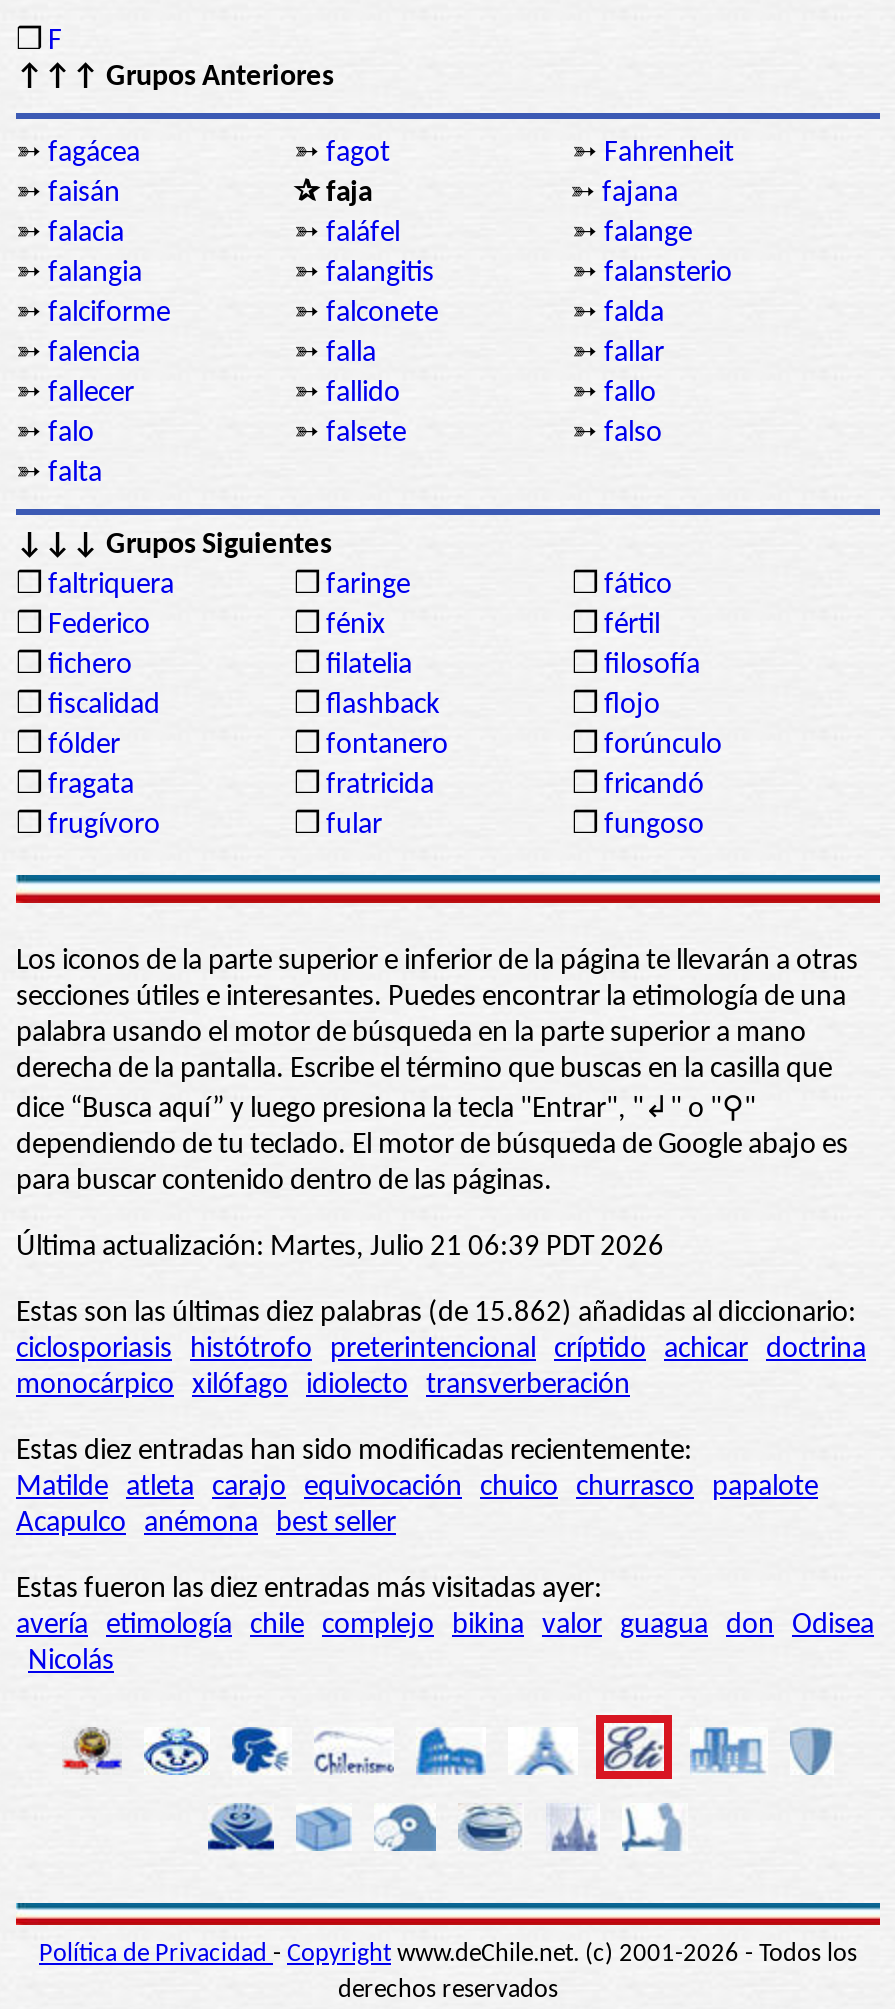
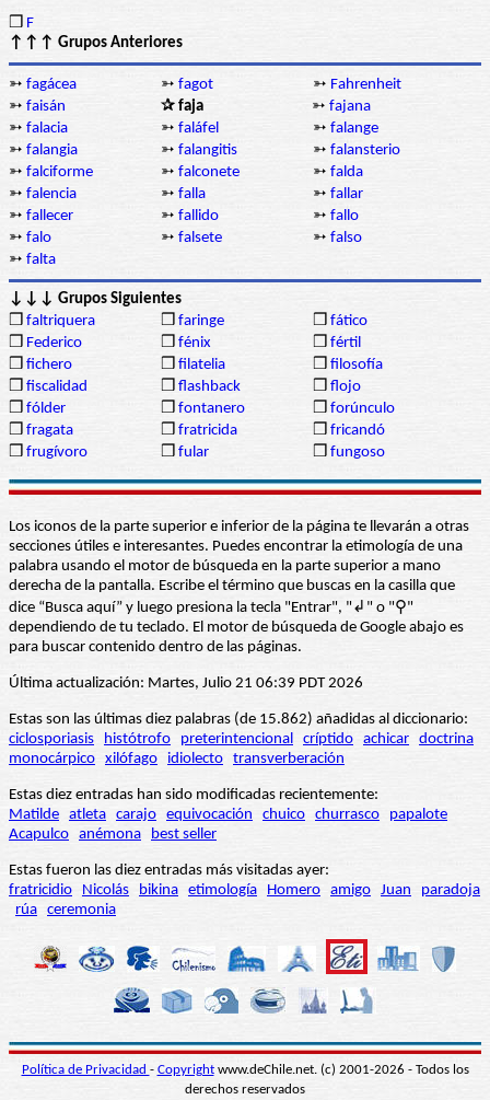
[16,1611,874,1677] avería etimología chile complejo bikina valor guagua don Odisea | Nicolás -> [9,882,480,918] fratricidio Nicolás bikina etimología Homero amigo Juan paradoja | rúa ceremonia

